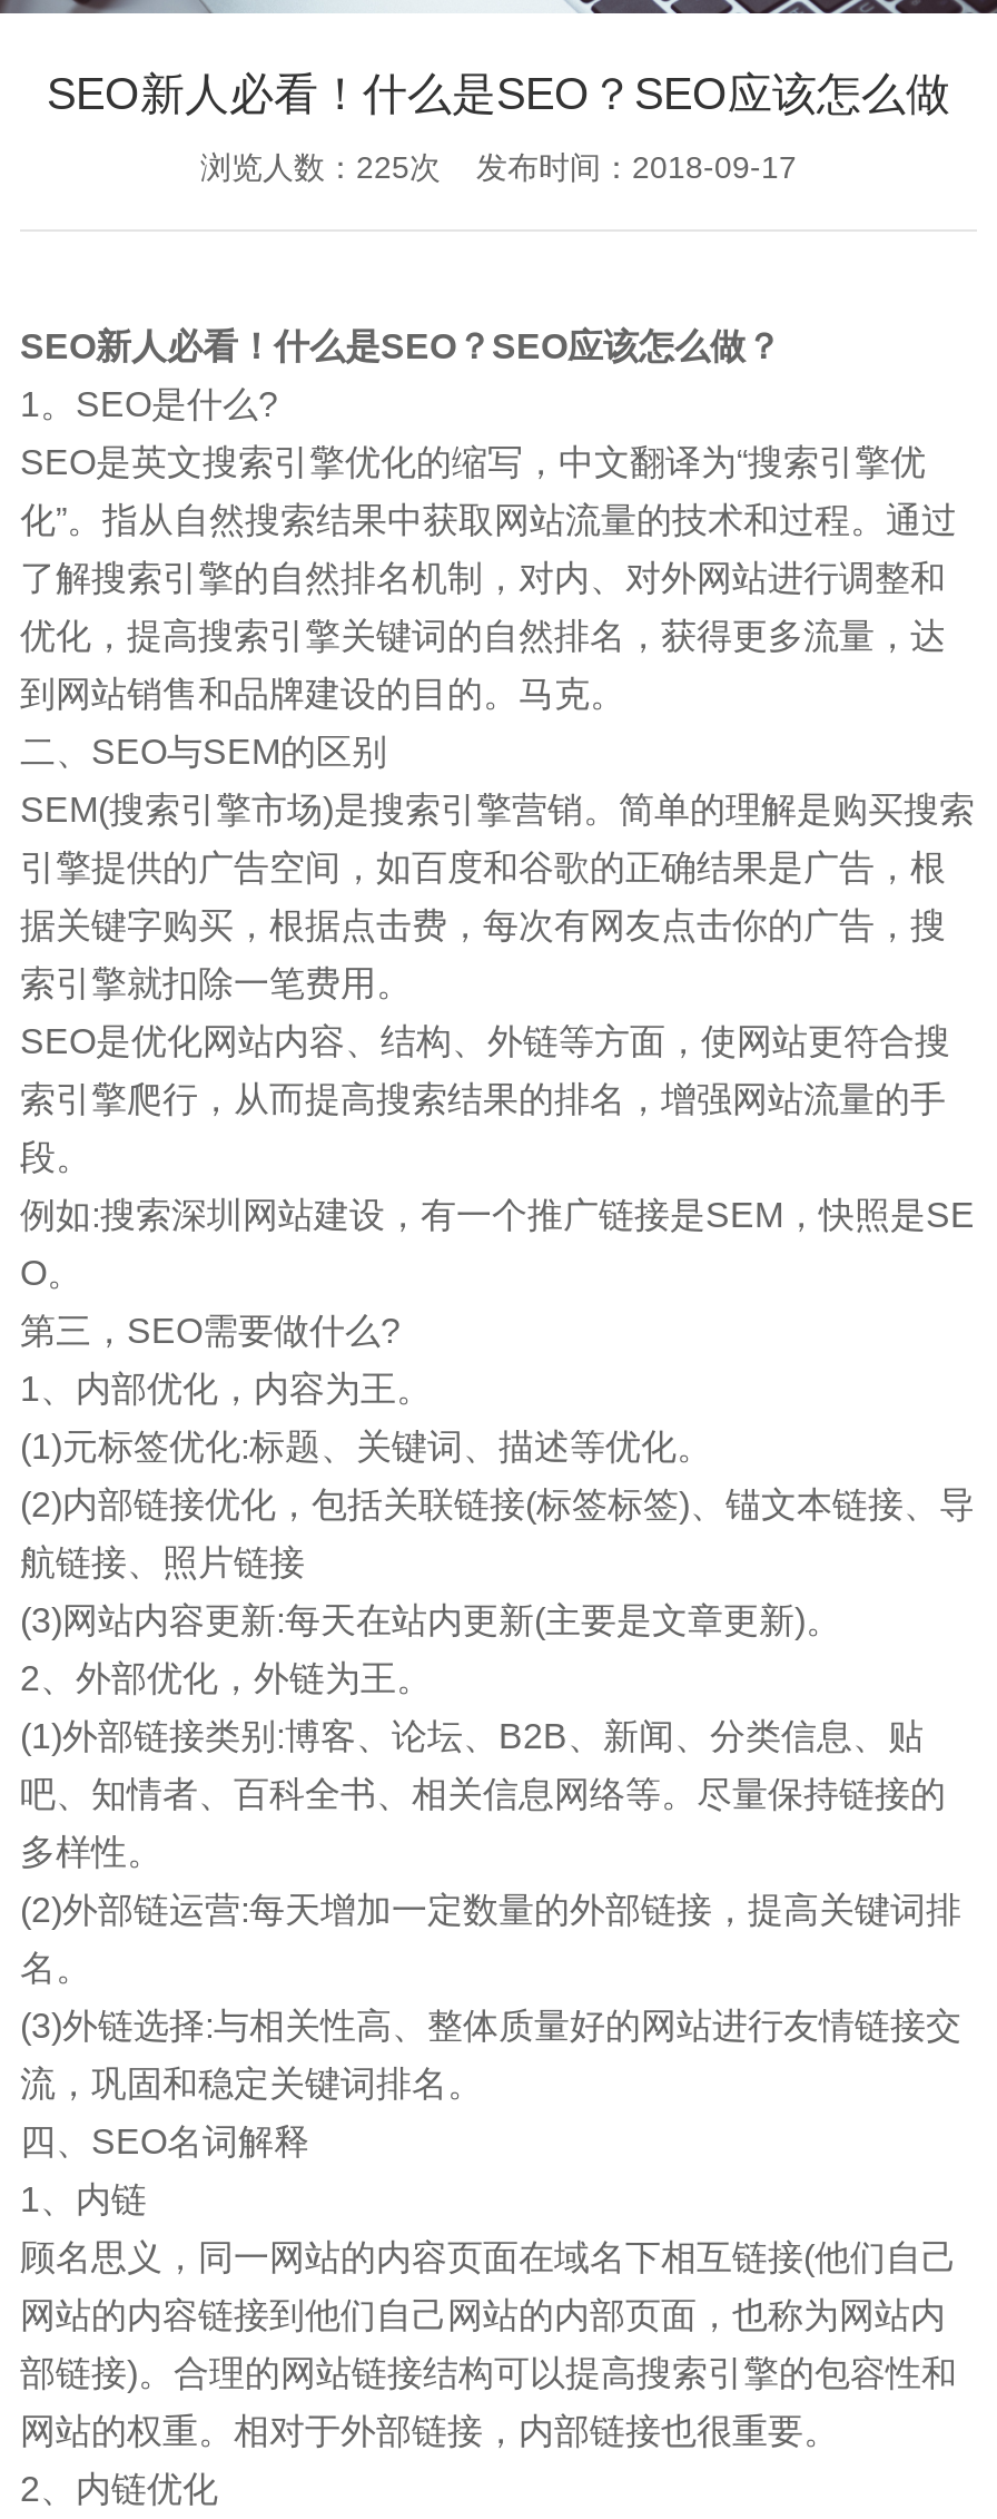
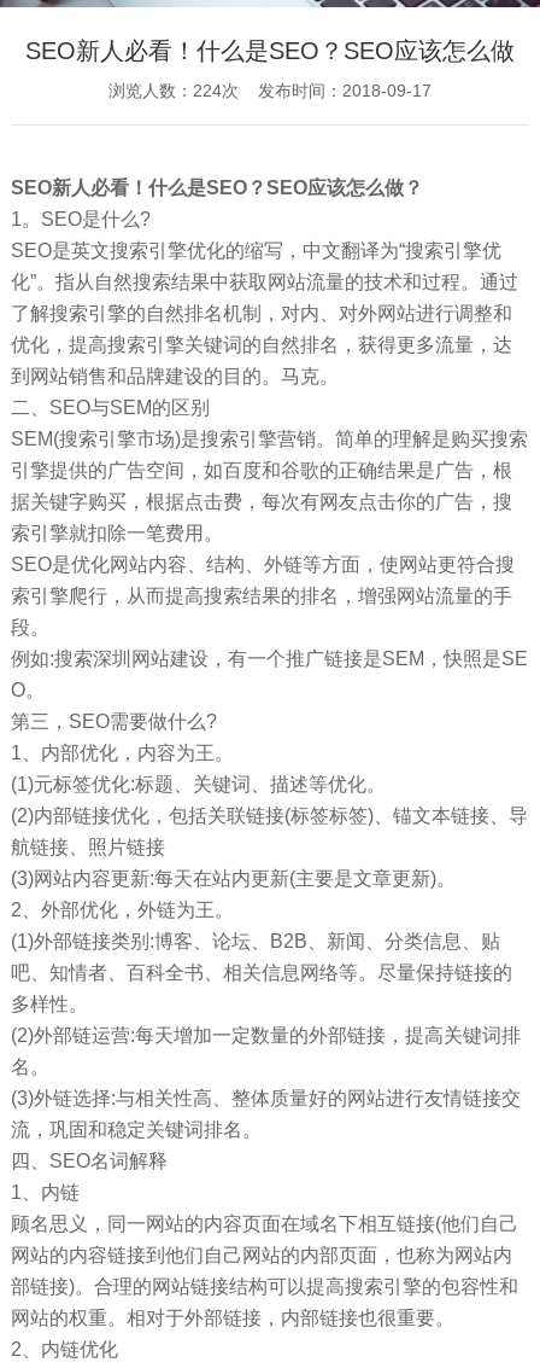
[200,149,797,185] 浏览人数：225次 发布时间：2018-09-17 -> [108,81,432,100] 浏览人数：224次 发布时间：2018-09-17

